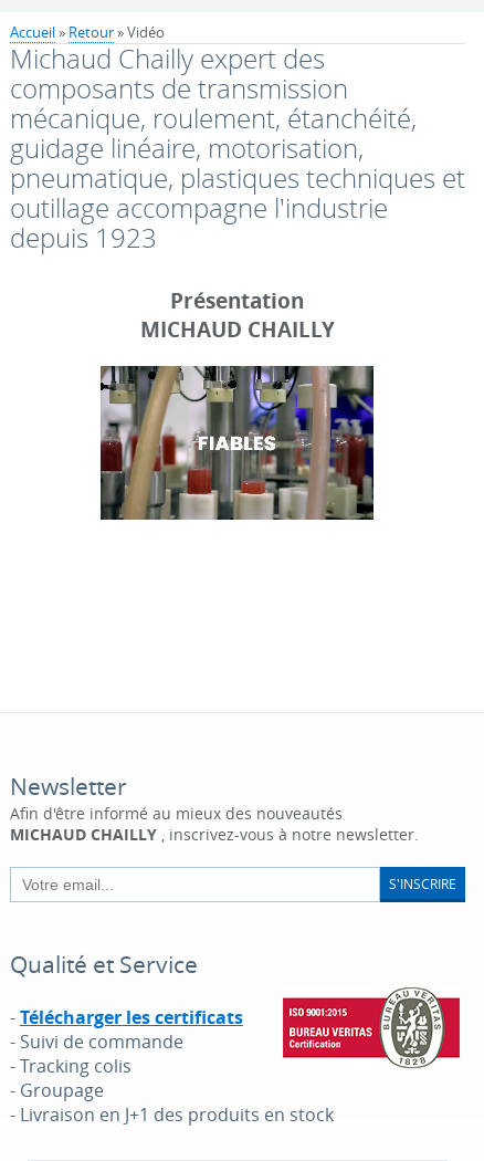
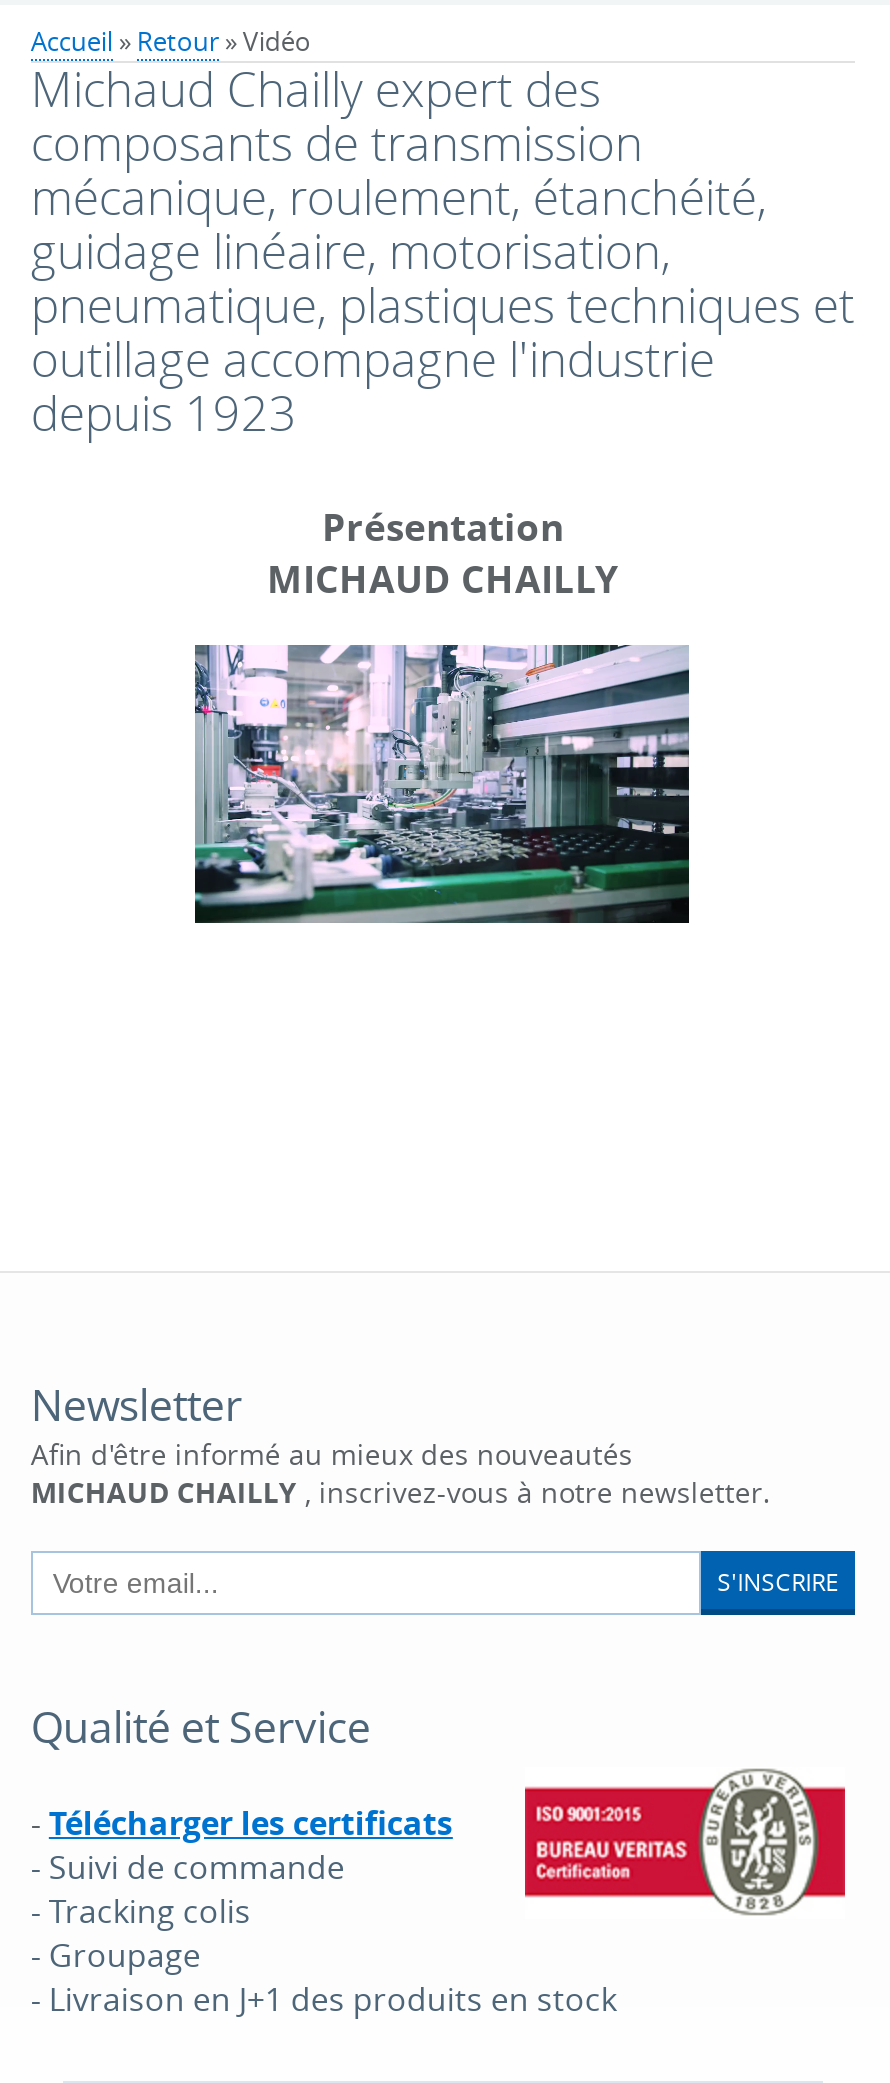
[99,365,375,521] [image] -> [193,643,691,925] [image]

